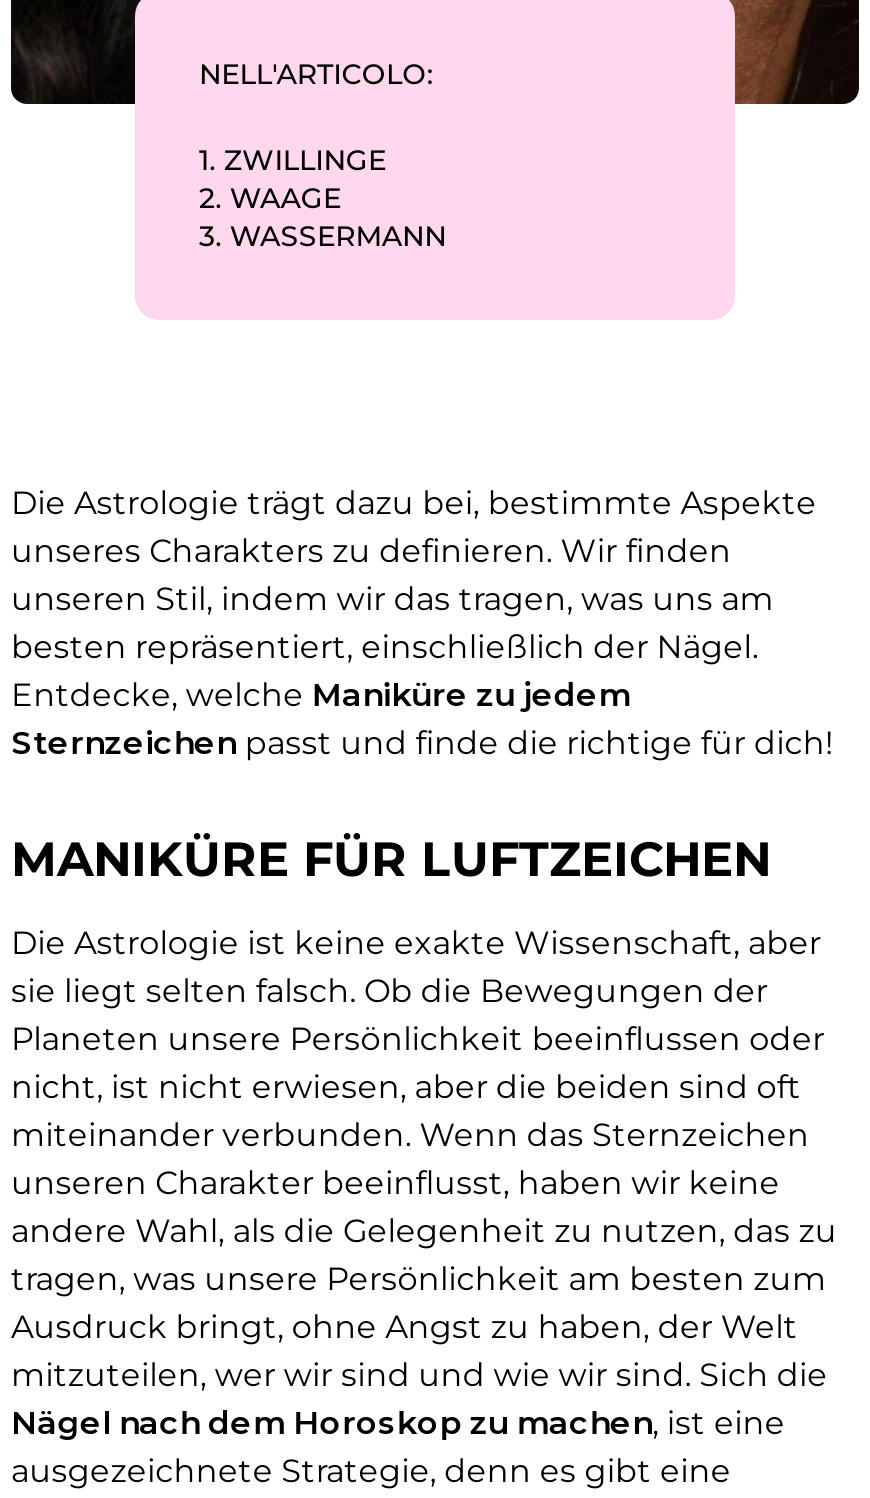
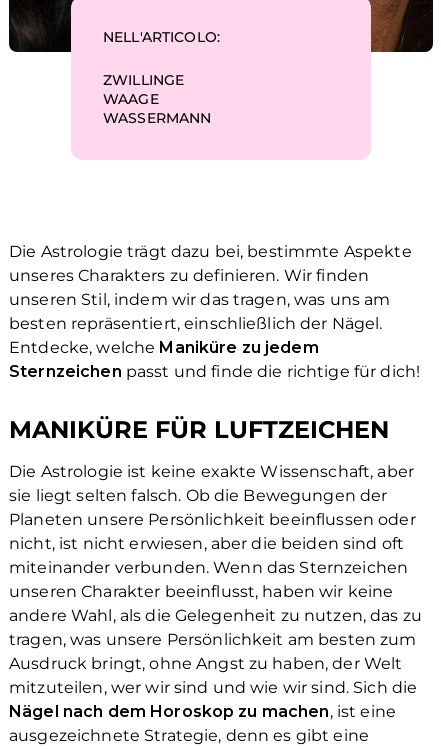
[199,142,447,254] 1. ZWILLINGE | 2. WAAGE | 3. WASSERMANN -> [103,71,211,127] ZWILLINGE | WAAGE | WASSERMANN

